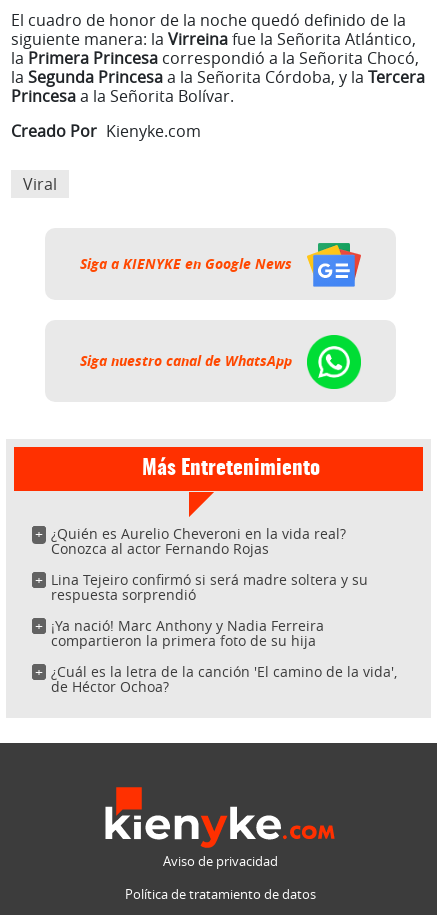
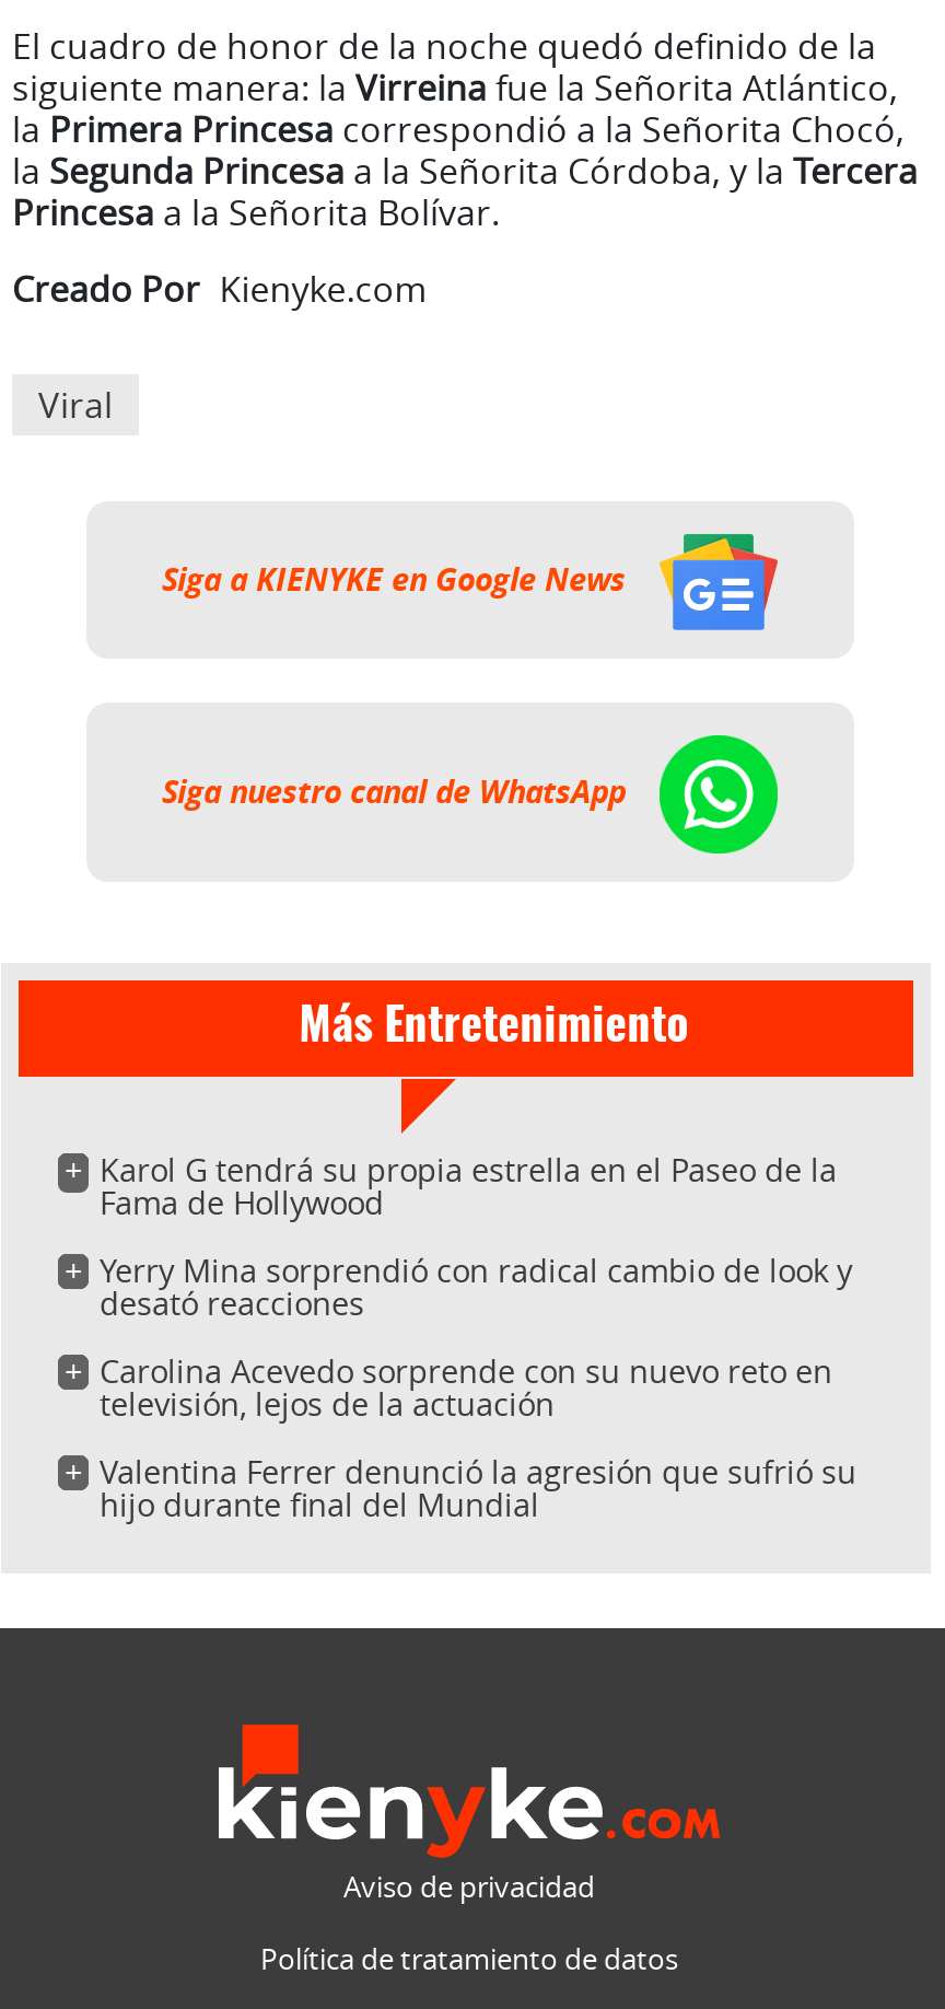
[51,524,346,558] ¿Quién es Aurelio Cheveroni en la vida real? | Conozca al actor Fernando Rojas -> [100,1149,837,1223] Karol G tendrá su propia estrella en el Paseo de la | Fama de Hollywood
[51,570,368,604] Lina Tejeiro confirmó si será madre soltera y su | respuesta sorprendió -> [100,1249,852,1324] Yerry Mina sorprendió con radical cambio de look y | desató reacciones
[51,616,324,650] ¡Ya nació! Marc Anthony y Nadia Ferreira | compartieron la primera foto de su hija -> [100,1350,832,1424] Carolina Acevedo sorprende con su nuevo reto en | televisión, lejos de la actuación
[51,662,397,696] ¿Cuál es la letra de la canción 'El camino de la vida', | de Héctor Ochoa? -> [100,1451,856,1525] Valentina Ferrer denunció la agresión que sufrió su | hijo durante final del Mundial

